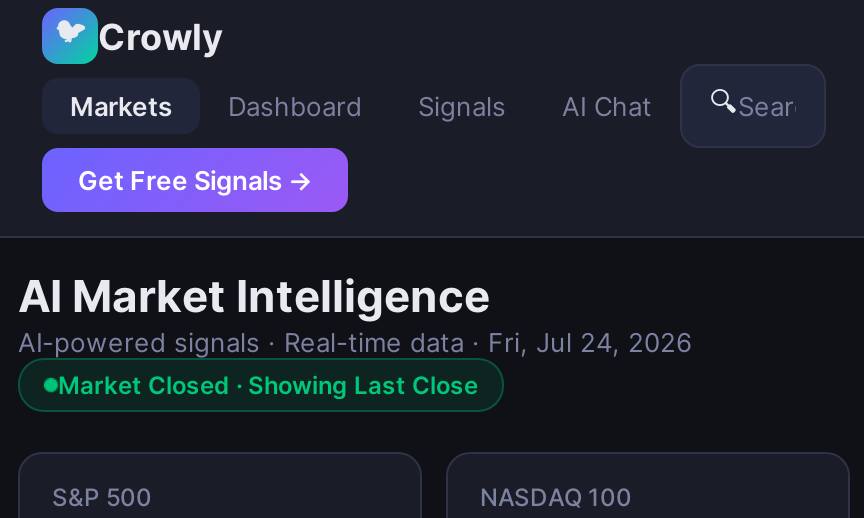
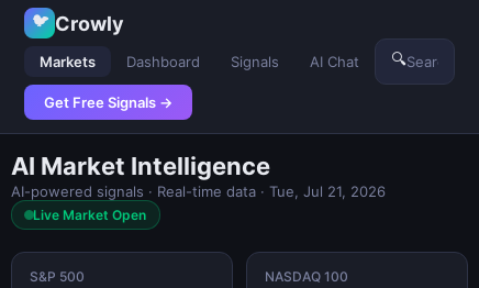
[18,326,692,400] AI-powered signals · Real-time data · Fri, Jul 24, 2026 | Market Closed · Showing Last Close -> [11,182,386,223] AI-powered signals · Real-time data · Tue, Jul 21, 2026 | Live Market Open

